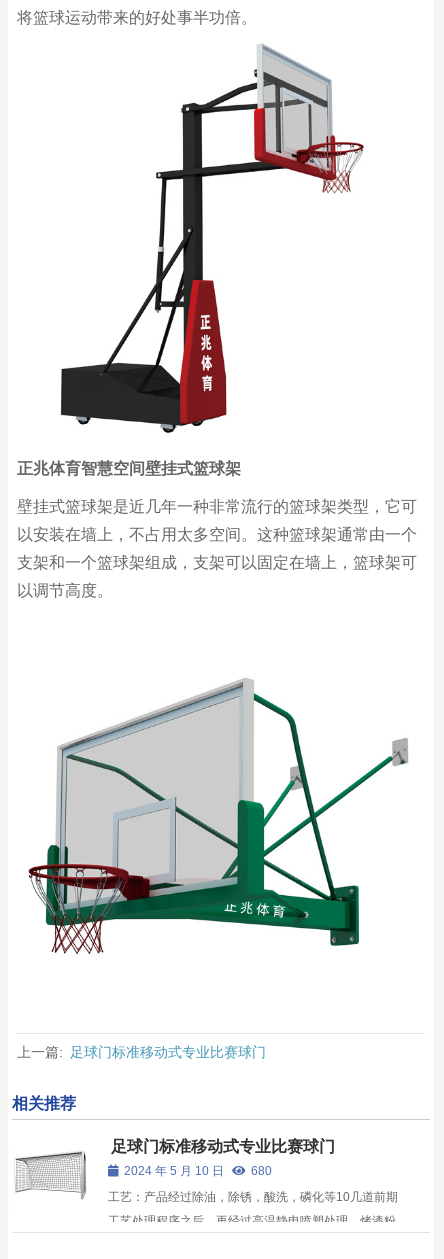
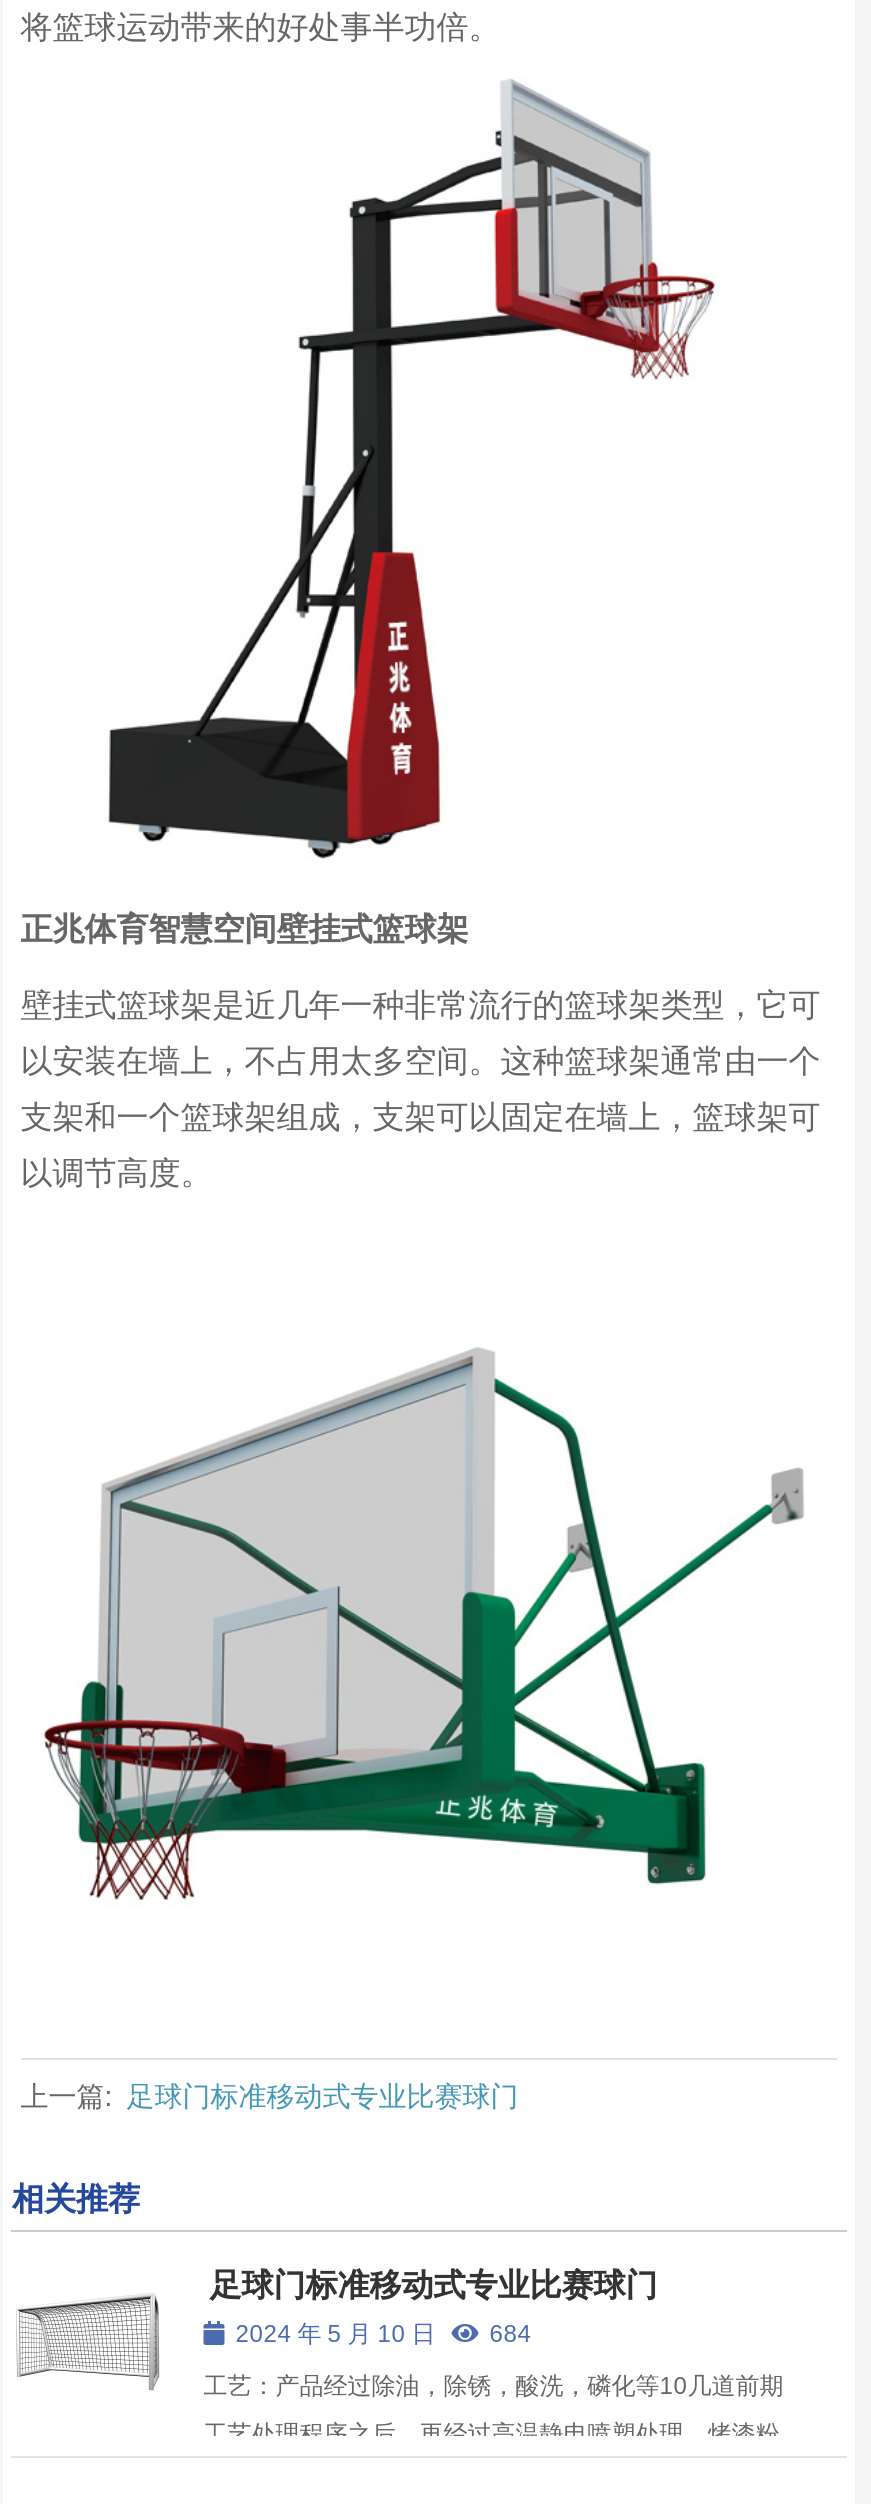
[124,1164,272,1178] 2024 年 5 月 10 日 680 -> [236,2320,532,2348] 2024 年 5 月 10 日 684

